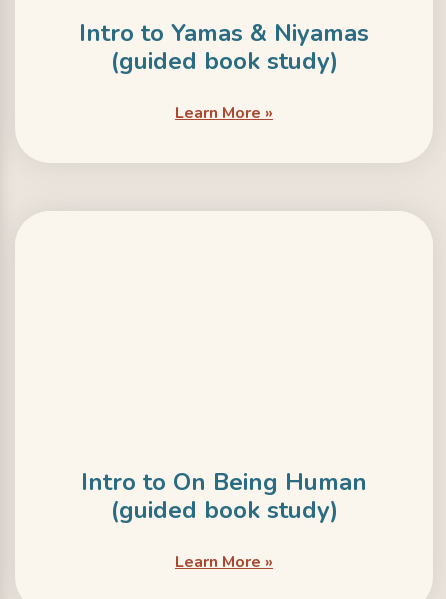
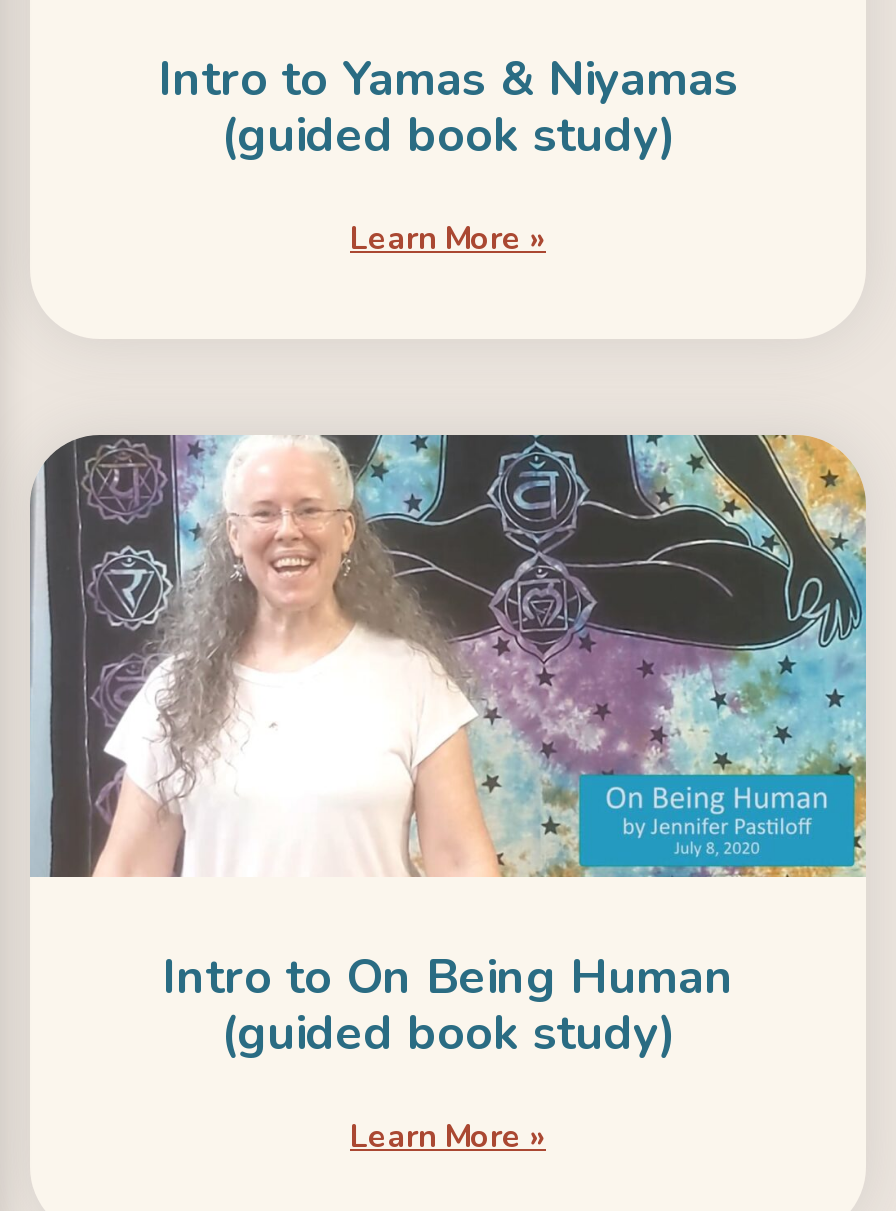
none -> [28,433,868,879] [image]

